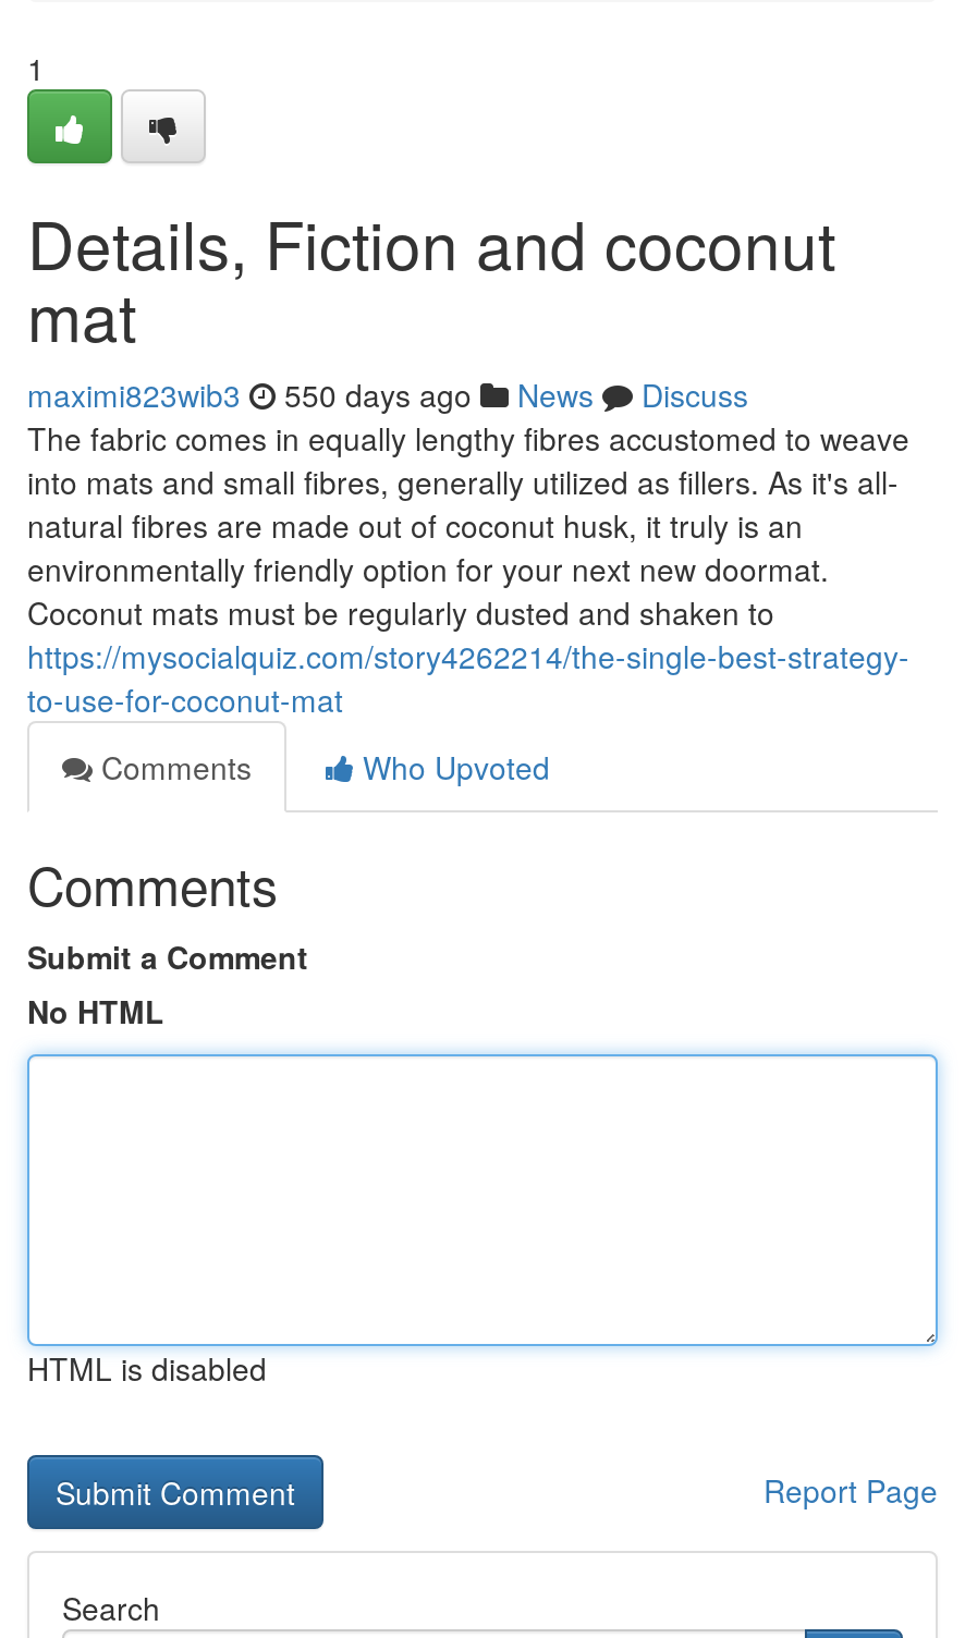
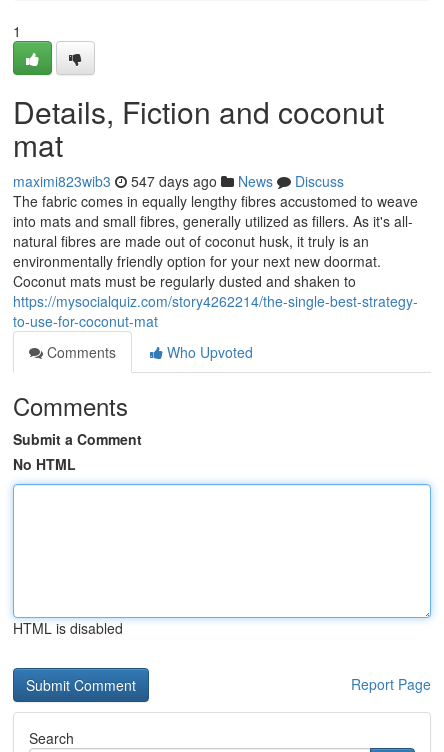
[27,372,748,416] maximi823wib3 550 days ago News Discuss -> [13,171,344,191] maximi823wib3 547 days ago News Discuss

